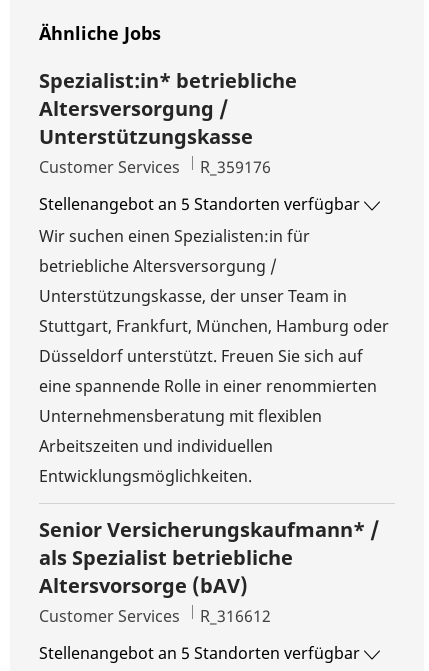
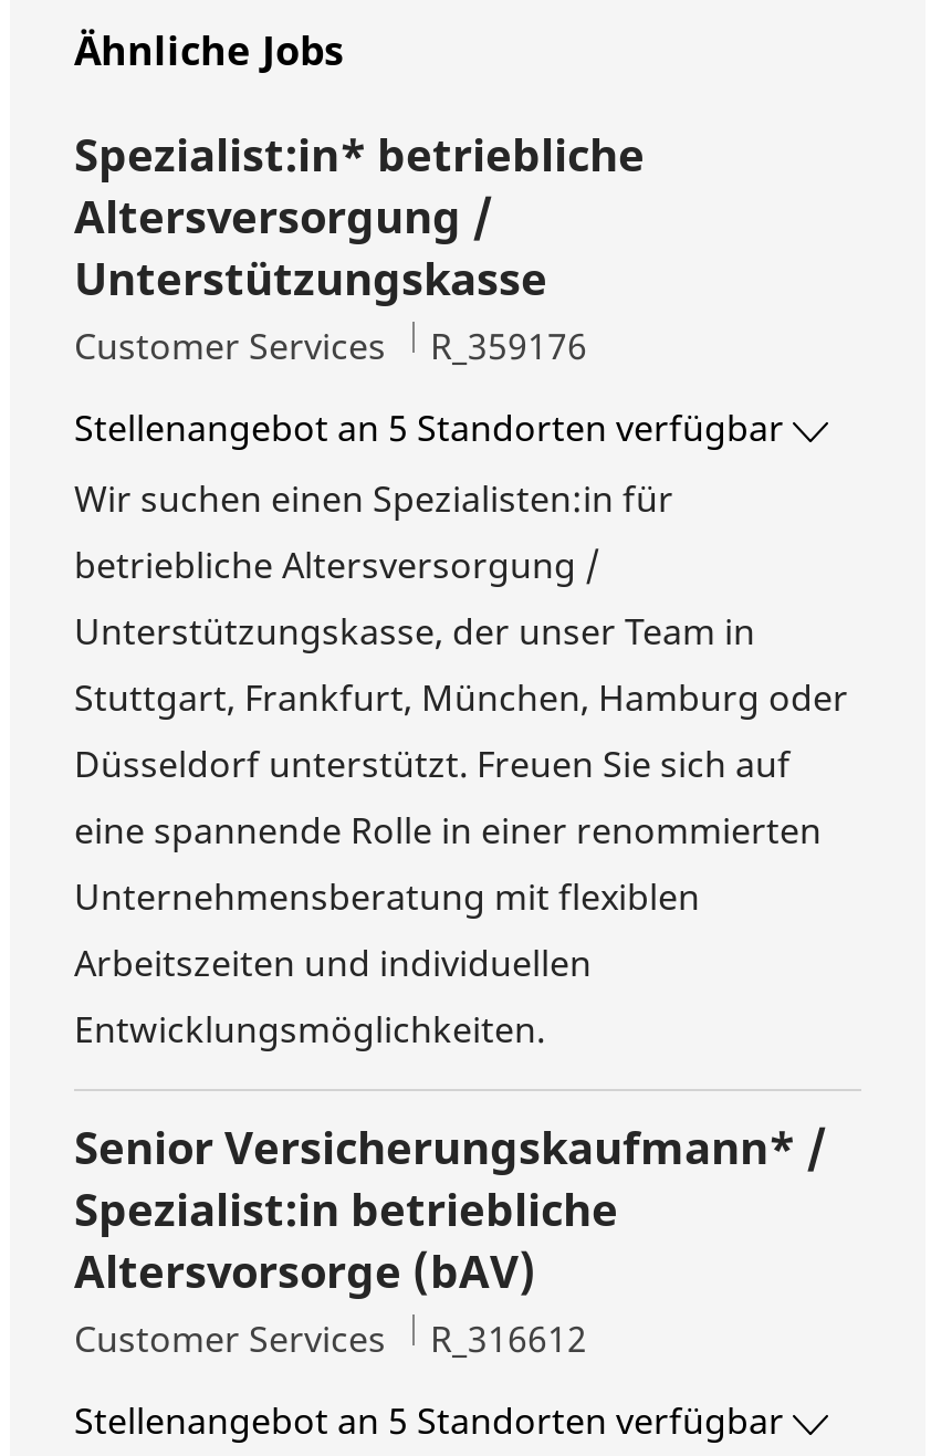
[39,544,293,571] als Spezialist betriebliche -> [74,1180,618,1240] Spezialist:in betriebliche

